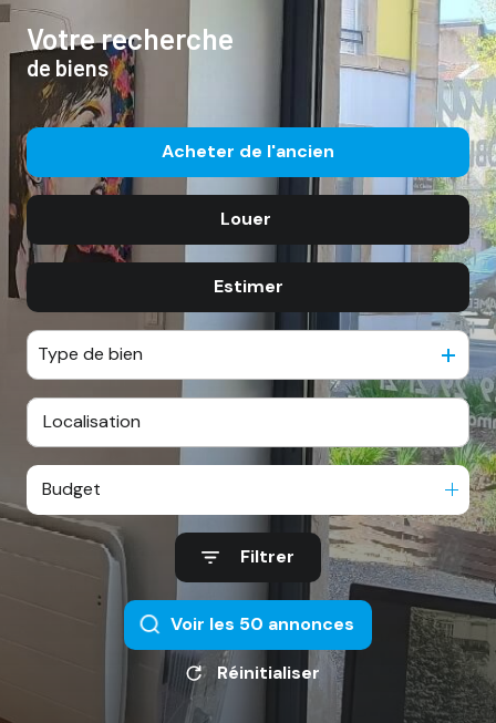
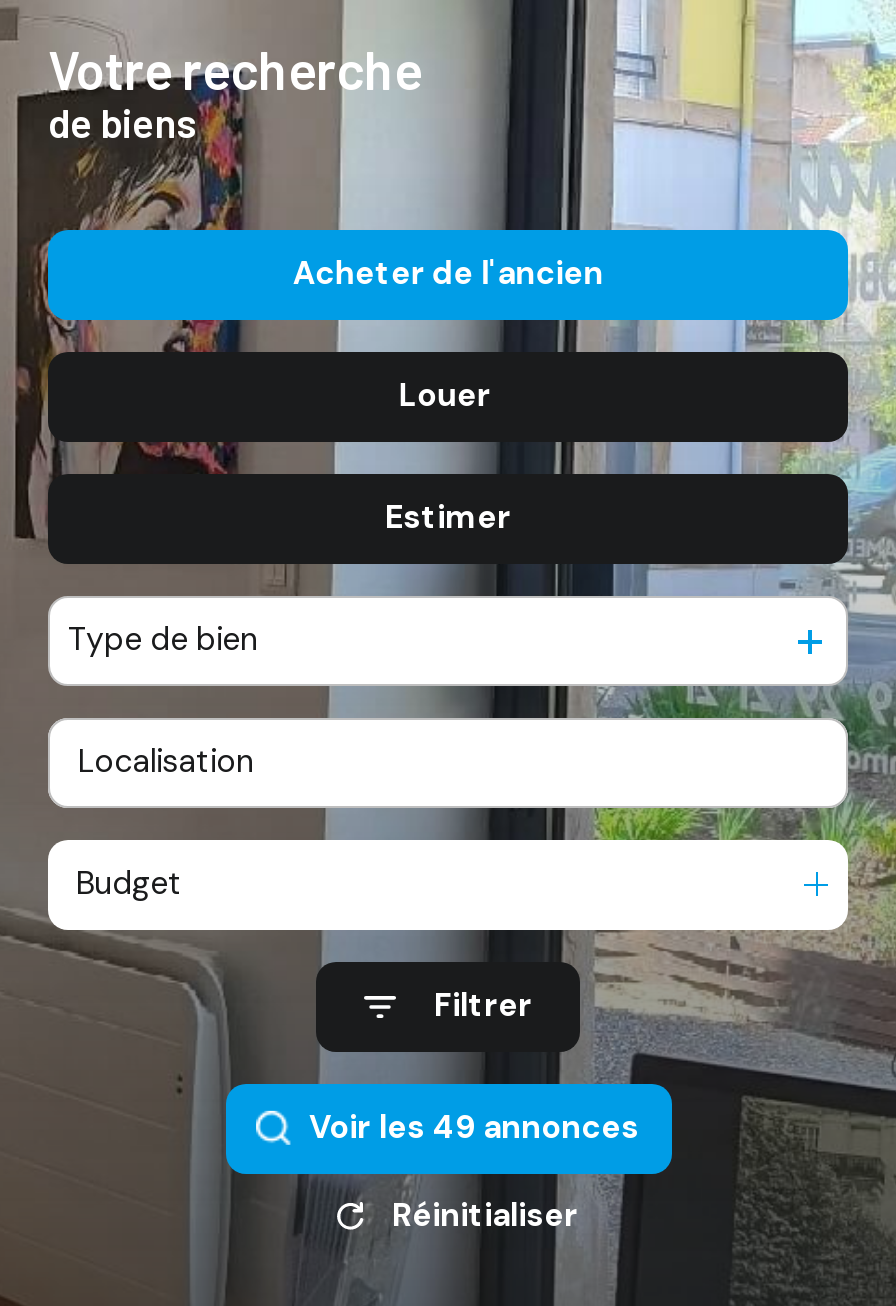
[170,613,354,636] Voir les 50 annonces -> [309,1107,639,1149] Voir les 49 annonces

